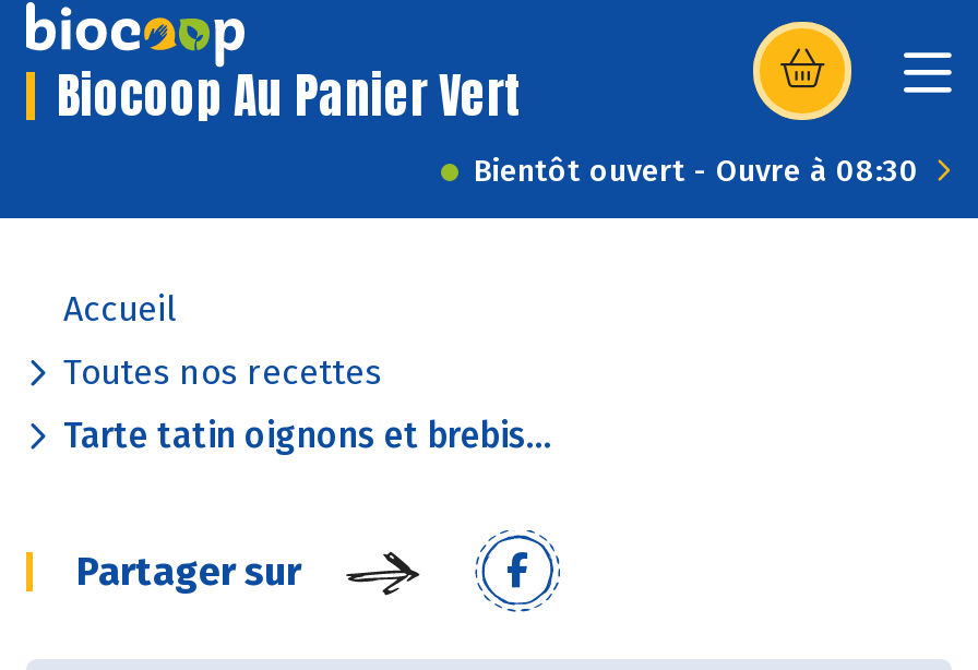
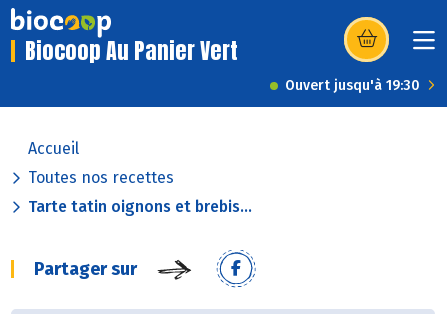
[474,153,919,190] Bientôt ouvert - Ouvre à 08:30 -> [285,77,420,94] Ouvert jusqu'à 19:30

